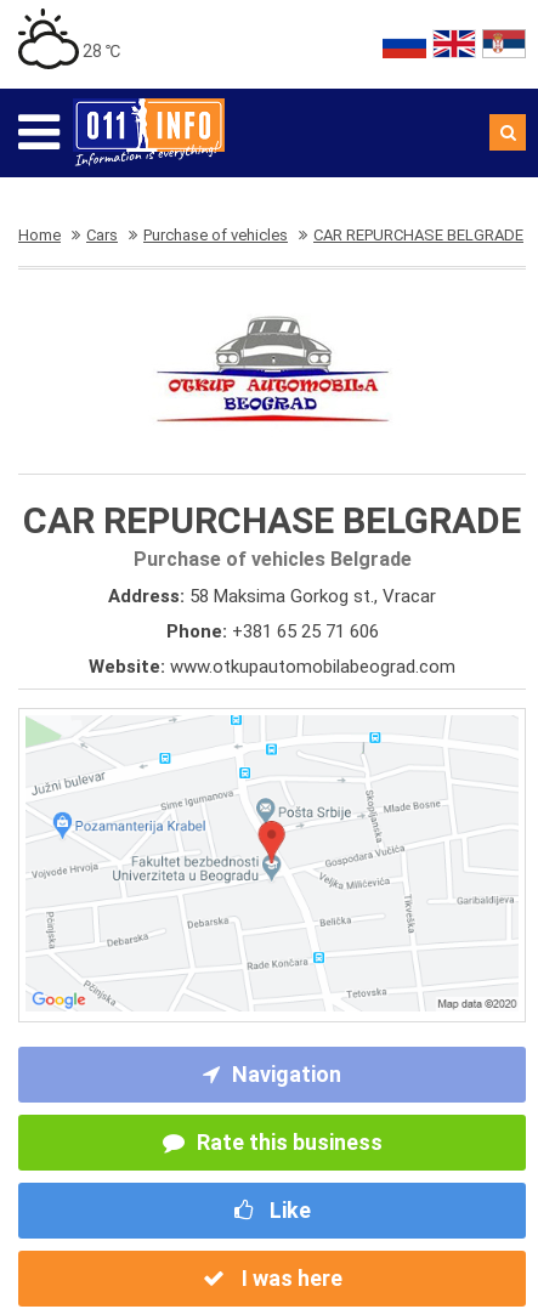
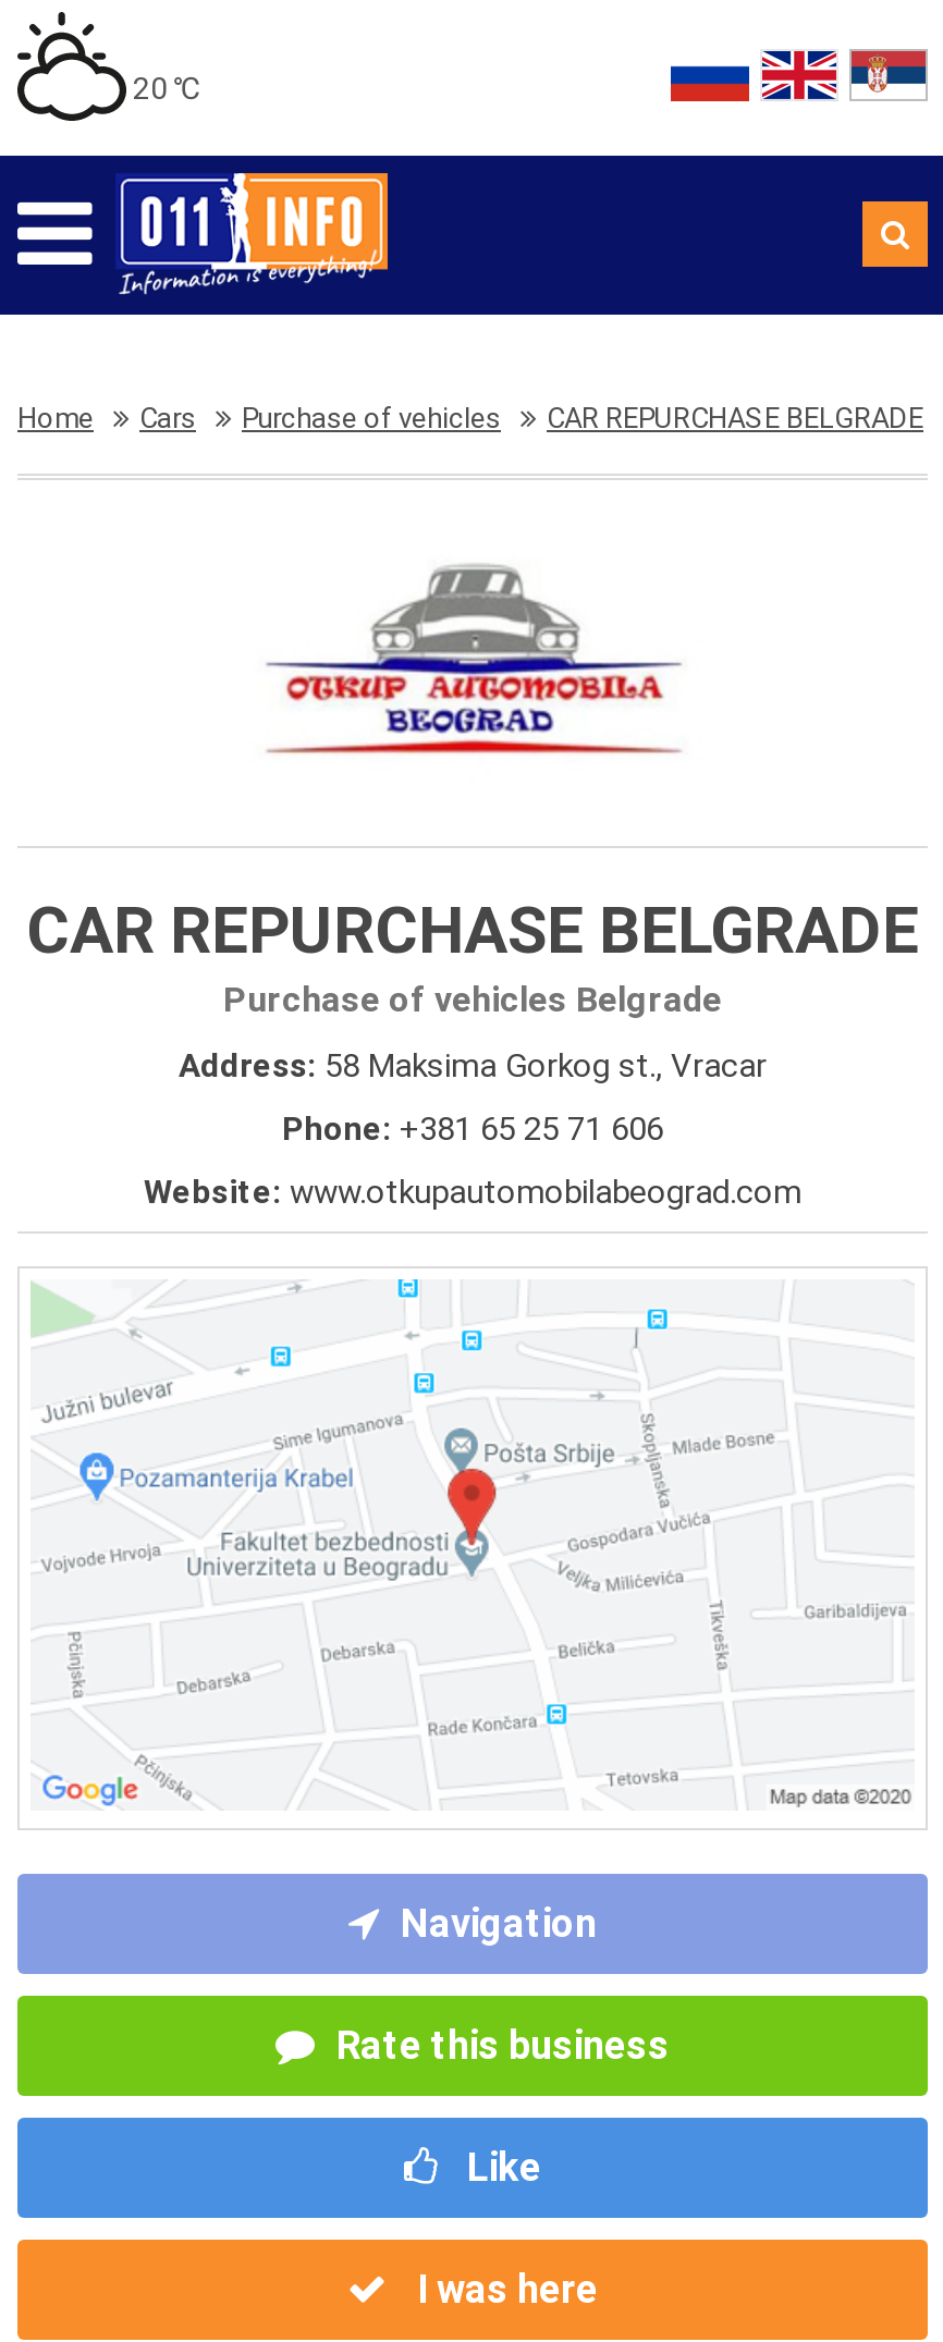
[79,41,120,61] 28 ℃ -> [126,71,200,106] 20 ℃

